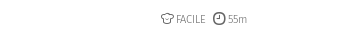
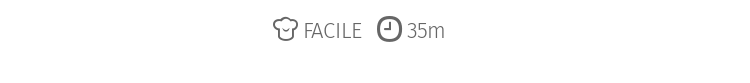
[175,12,246,25] FACILE 55m -> [303,18,445,44] FACILE 35m

